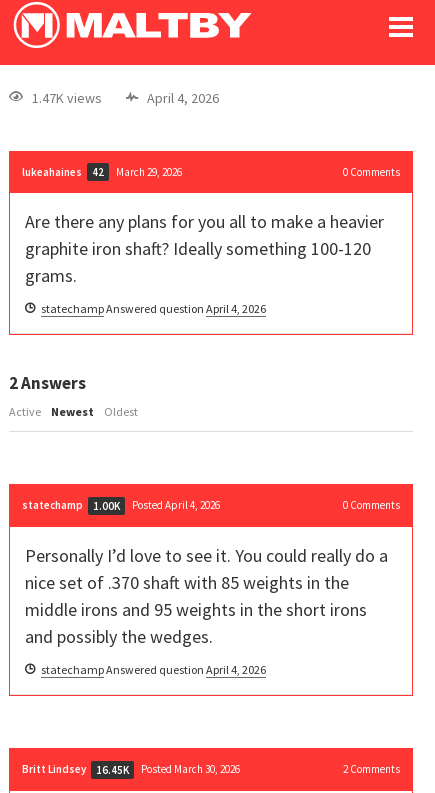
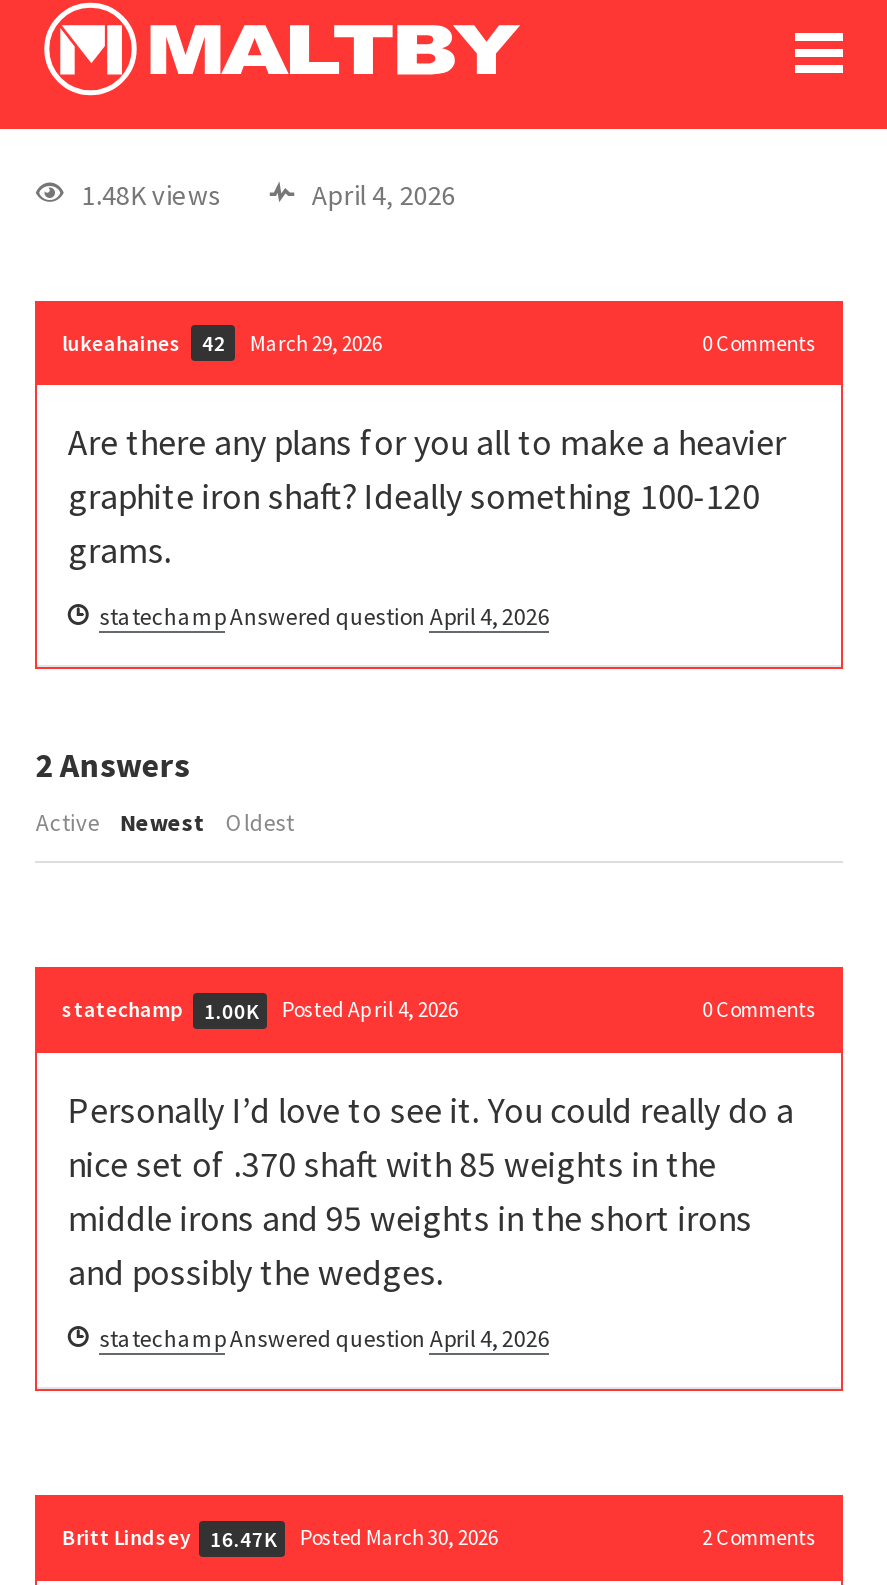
[32,89,102,107] 1.47K views -> [82,176,222,212] 1.48K views
[22,762,240,777] Britt Lindsey 16.45K Posted March 30, 2026 -> [62,1523,498,1553] Britt Lindsey 16.47K Posted March 30, 2026

